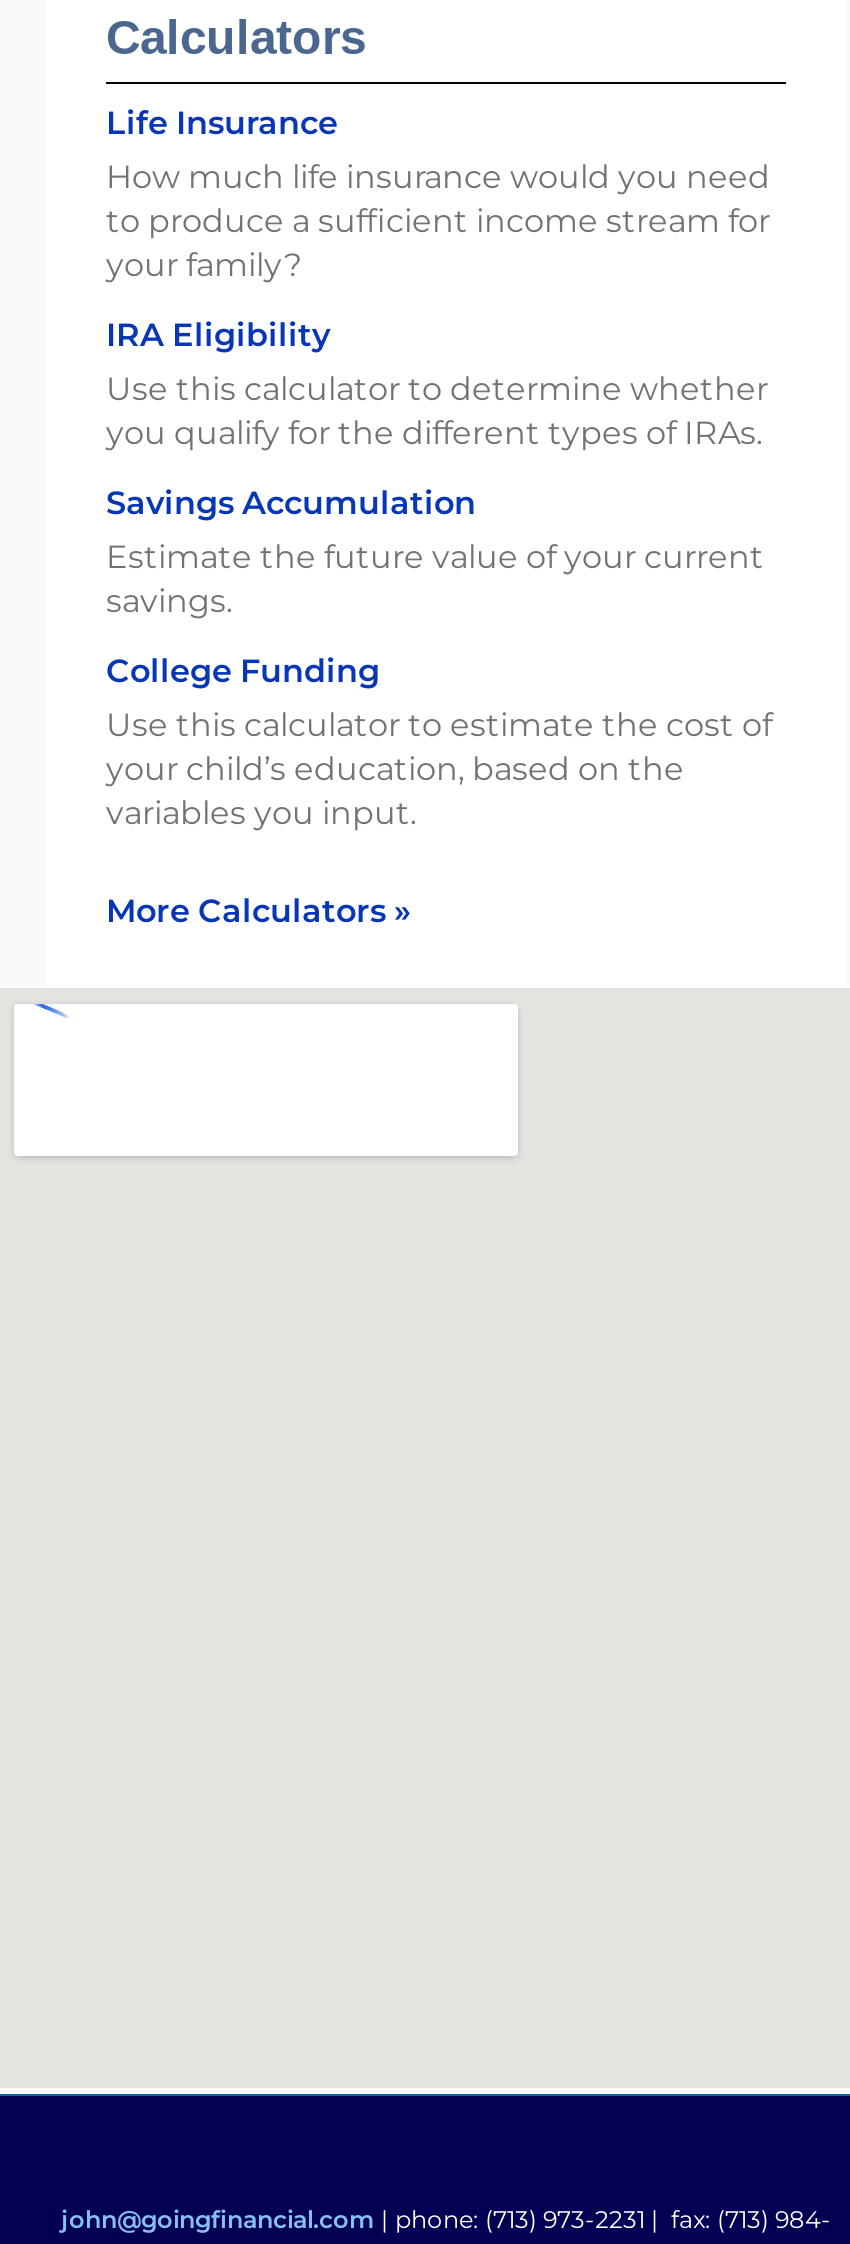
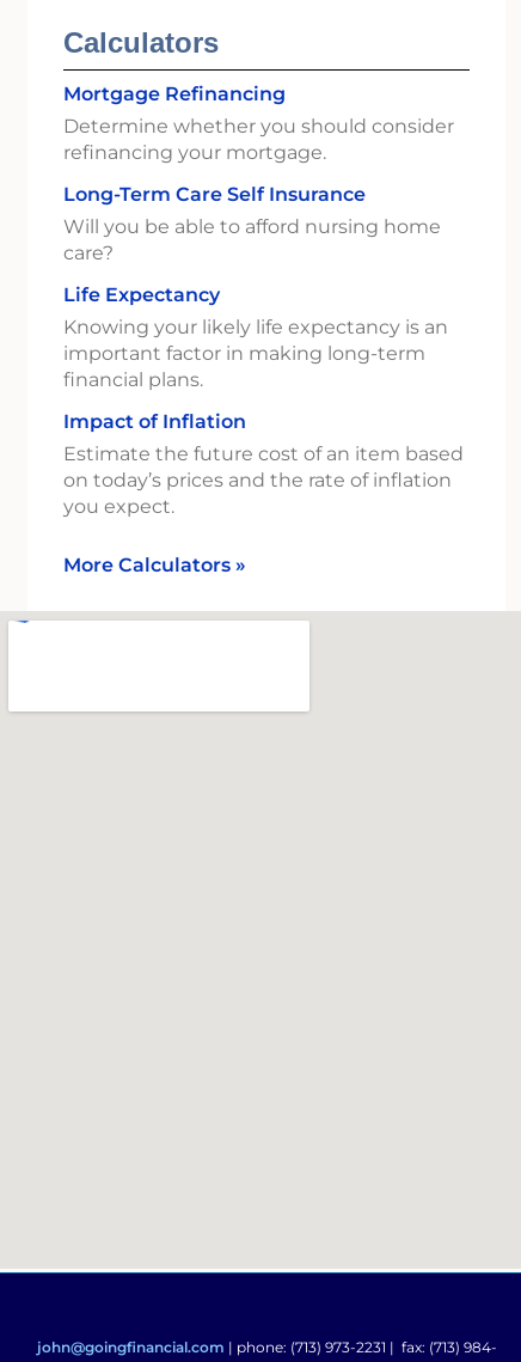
[106,105,770,285] Life Insurance | How much life insurance would you need | to produce a sufficient income stream for | your family? -> [63,83,454,164] Mortgage Refinancing | Determine whether you should consider | refinancing your mortgage.
[106,317,768,453] IRA Eligibility | Use this calculator to determine whether | you qualify for the different types of IRAs. -> [63,183,441,265] Long-Term Care Self Insurance | Will you be able to afford nursing home | care?
[106,485,764,621] Savings Accumulation | Estimate the future value of your current | savings. -> [63,284,448,391] Life Expectancy | Knowing your likely life expectancy is an | important factor in making long-term | financial plans.
[106,653,772,833] College Funding | Use this calculator to estimate the cost of | your child’s education, based on the | variables you input. -> [63,411,464,518] Impact of Inflation | Estimate the future cost of an item based | on today’s prices and the rate of inflation | you expect.

